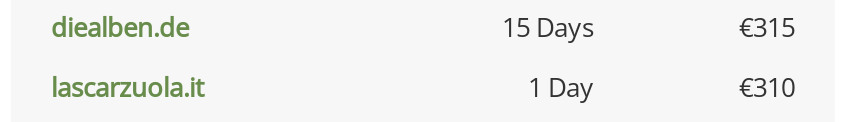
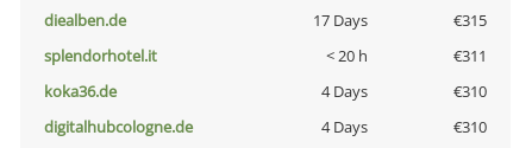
[502,9,594,45] 15 Days -> [312,9,367,31] 17 Days
[51,69,594,105] lascarzuola.it | 1 Day -> [44,45,487,137] splendorhotel.it | < 20 h | €311 | koka36.de | 4 Days | €310 | digitalhubcologne.de | 4 Days

